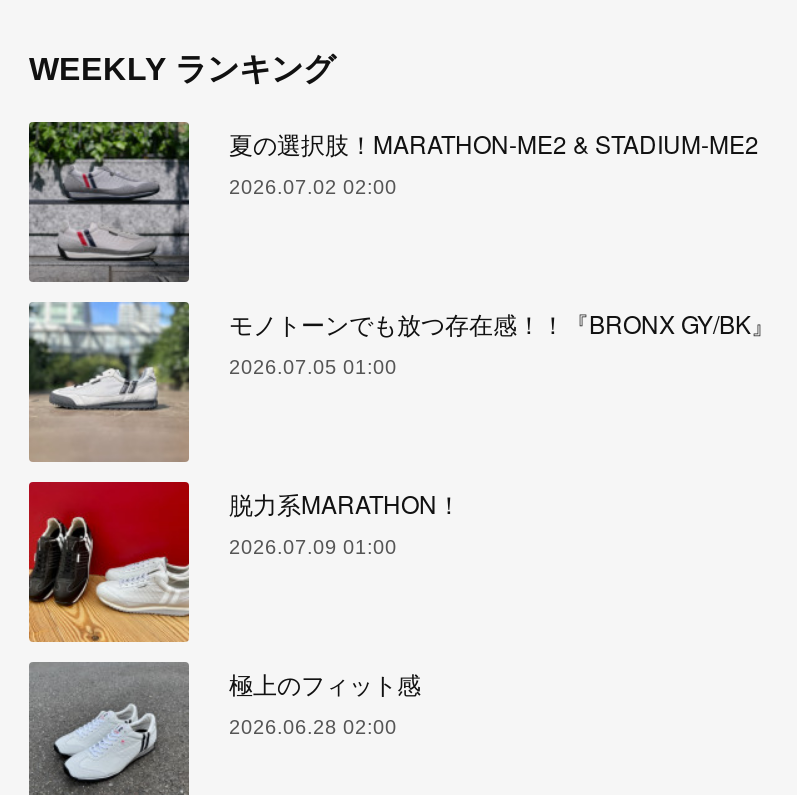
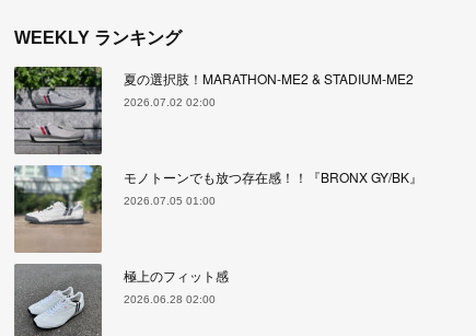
[27,481,461,643] [image] | 脱力系MARATHON！ | 2026.07.09 01:00 -> none

